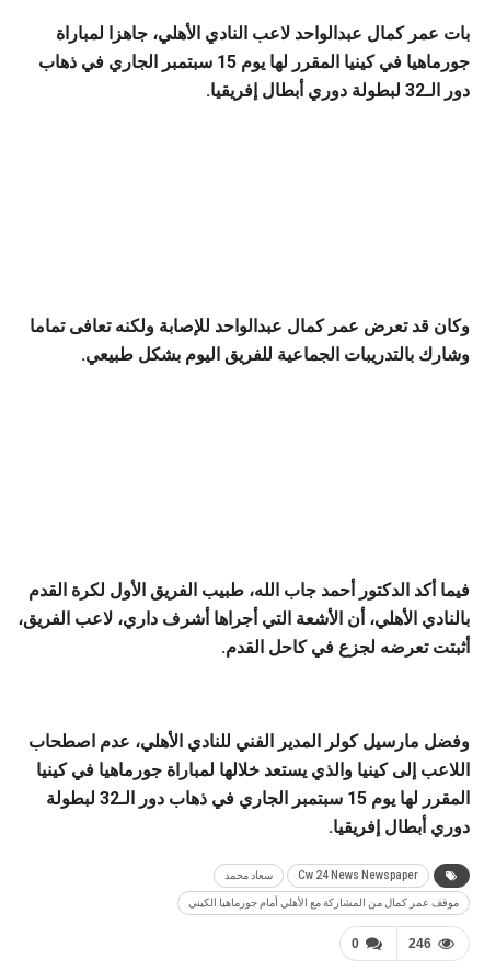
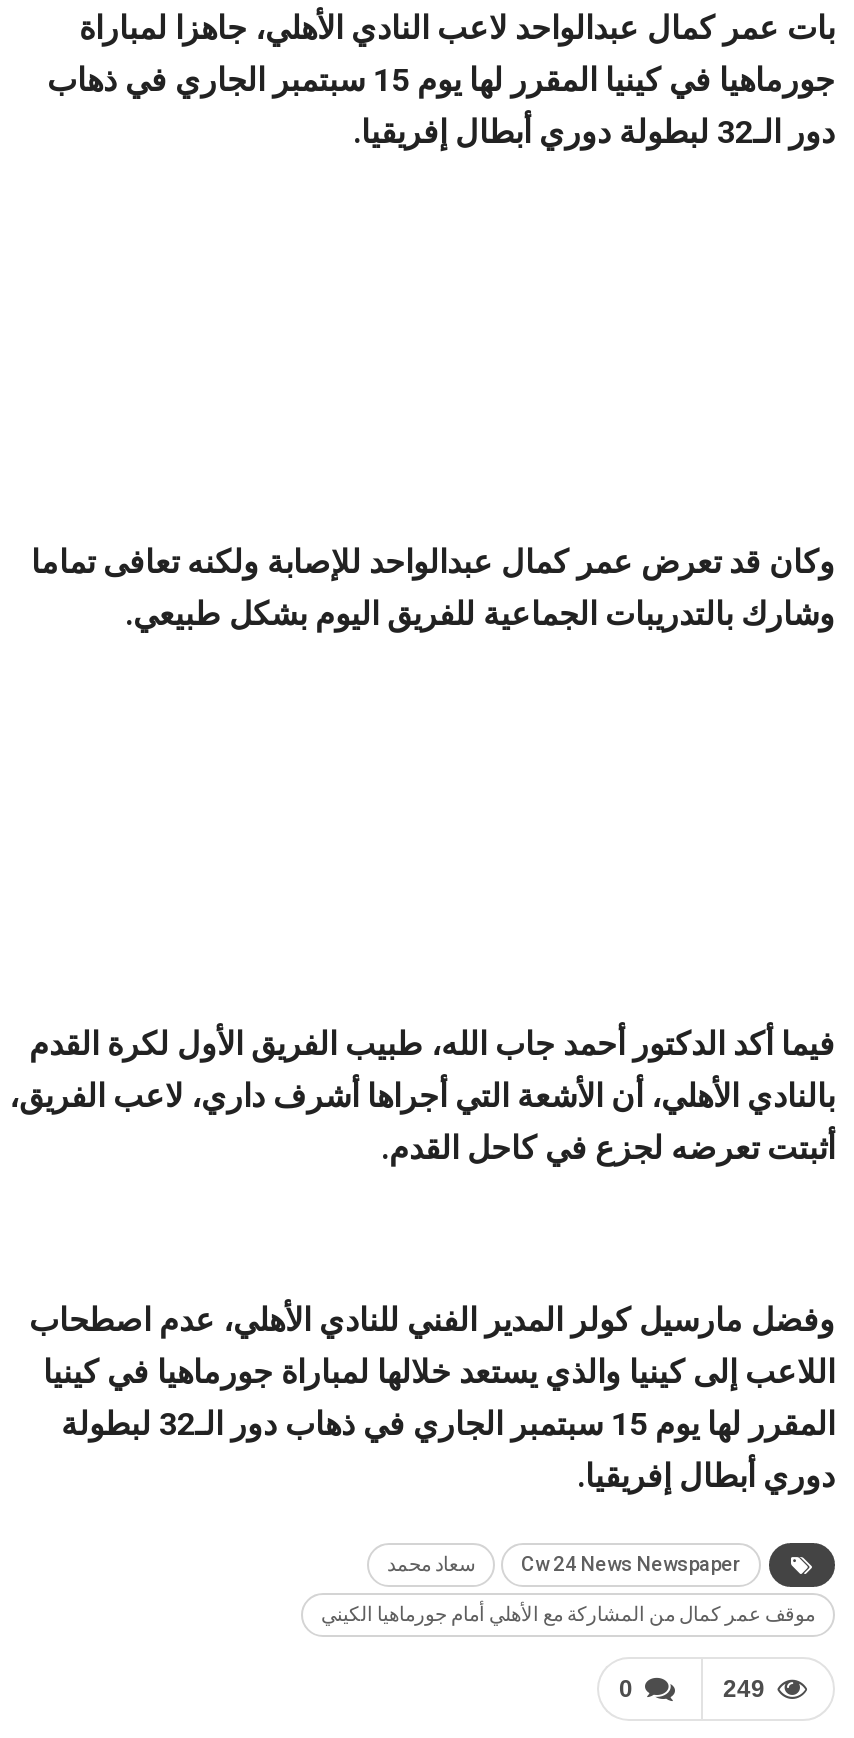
[408,936,431,951] 246 -> [723,1675,765,1703] 249

